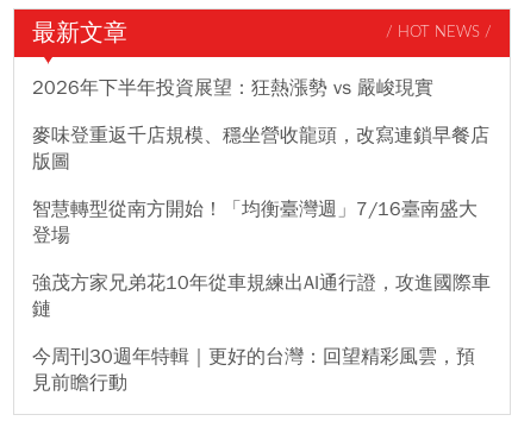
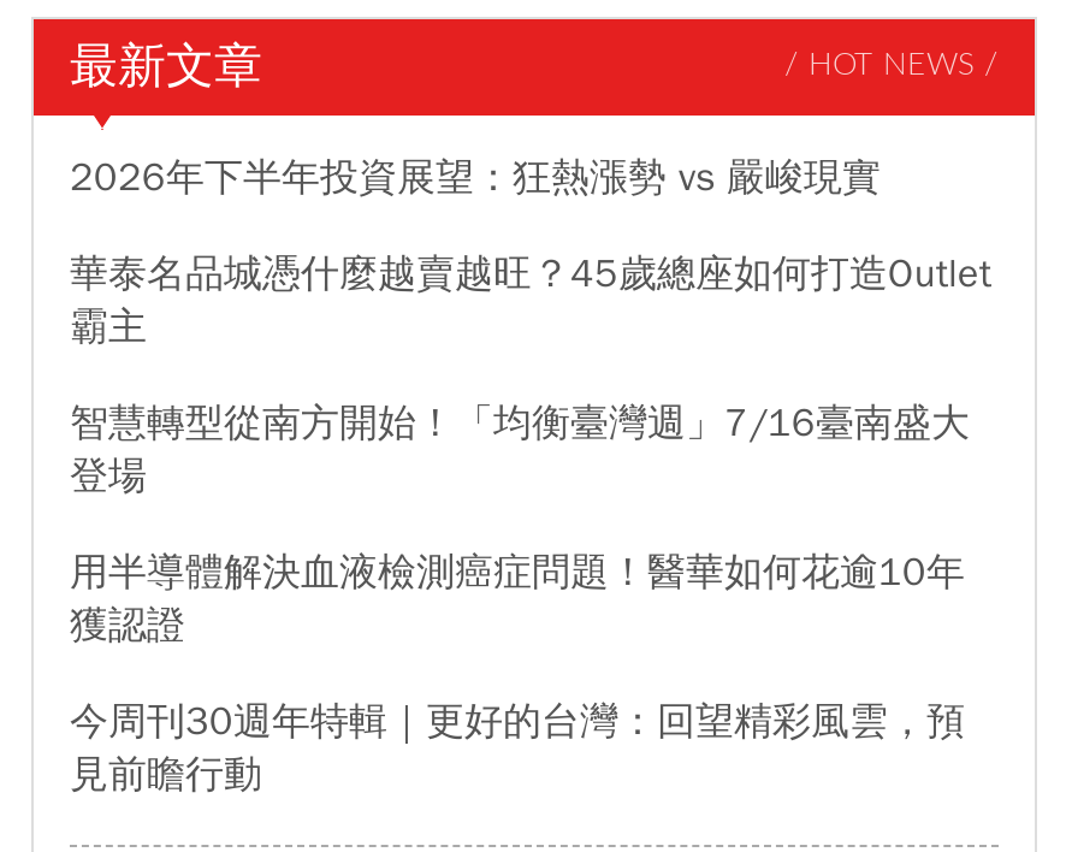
[32,124,489,174] 麥味登重返千店規模、穩坐營收龍頭，改寫連鎖早餐店 | 版圖 -> [70,250,991,351] 華泰名品城憑什麼越賣越旺？45歲總座如何打造Outlet | 霸主
[32,271,491,321] 強茂方家兄弟花10年從車規練出AI通行證，攻進國際車 | 鏈 -> [70,549,965,650] 用半導體解決血液檢測癌症問題！醫華如何花逾10年 | 獲認證

